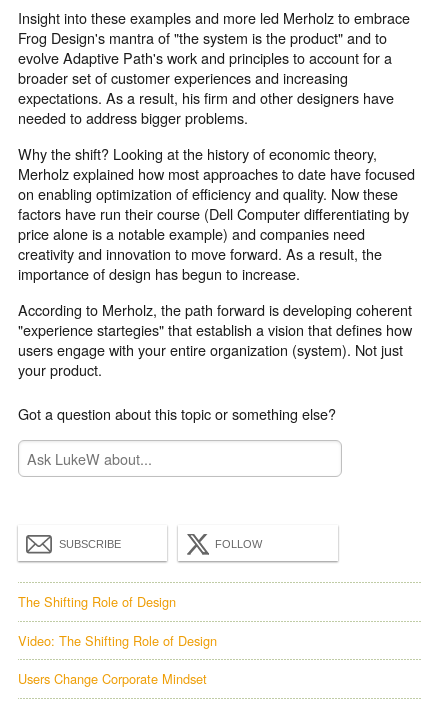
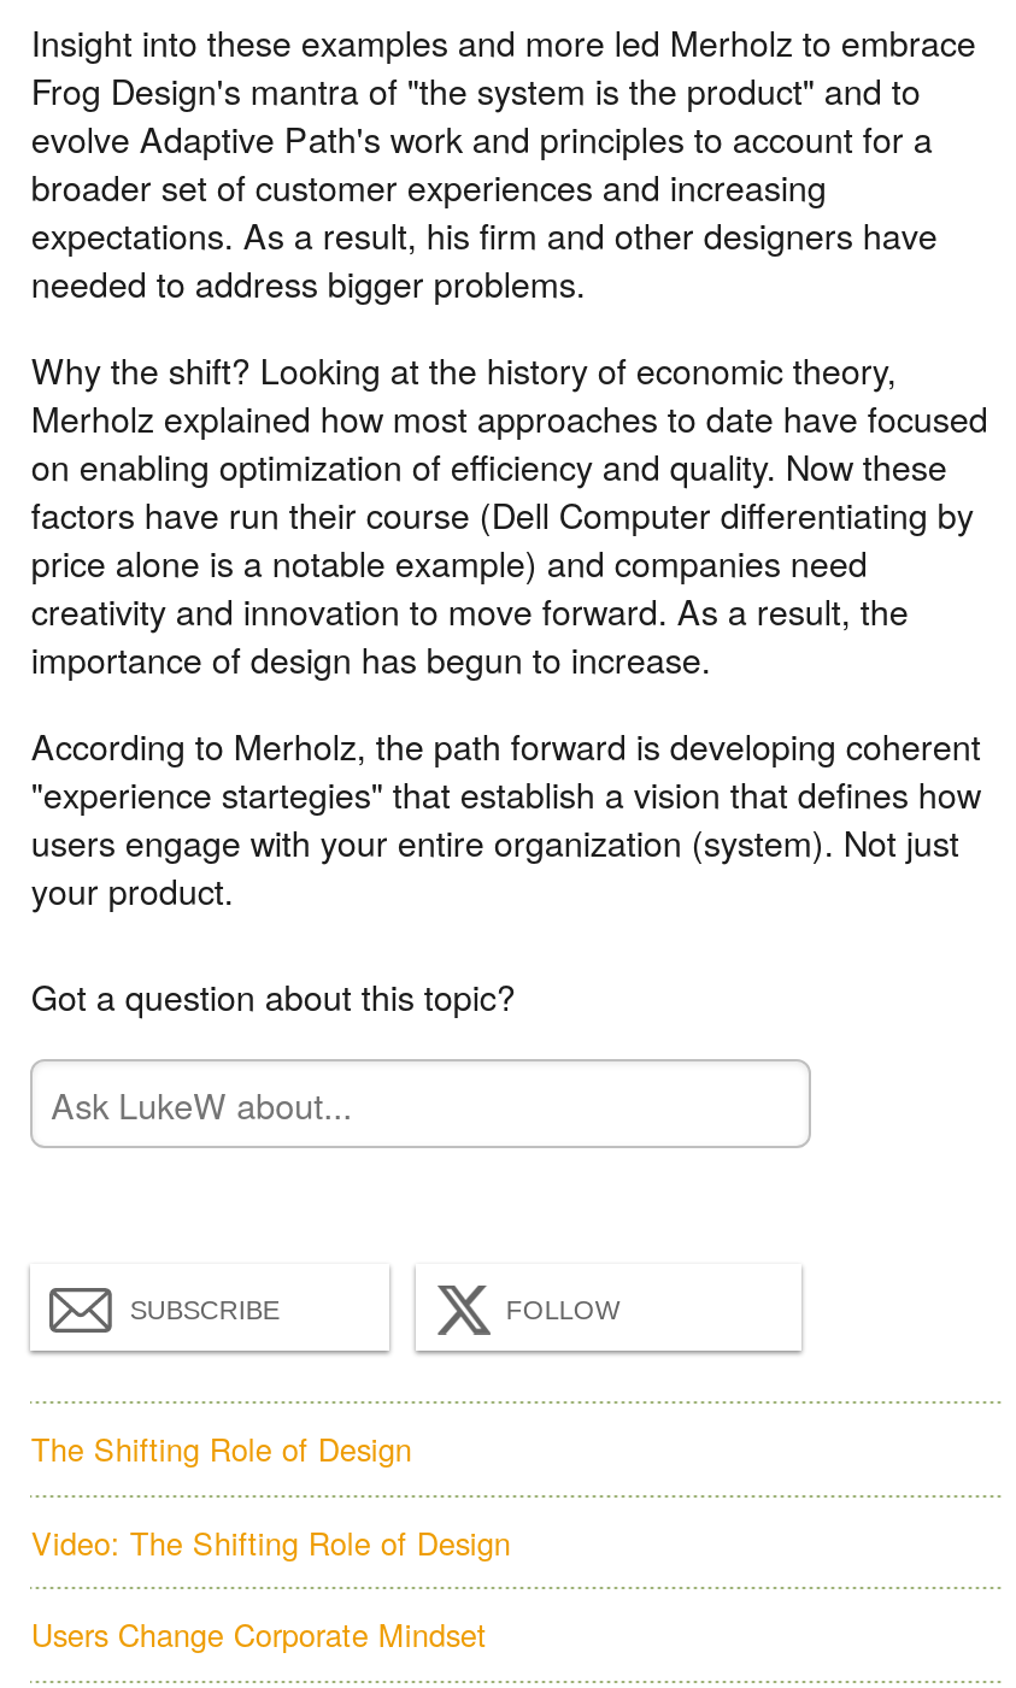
[18,403,336,424] Got a question about this topic or something else? -> [31,970,516,1021] Got a question about this topic?

